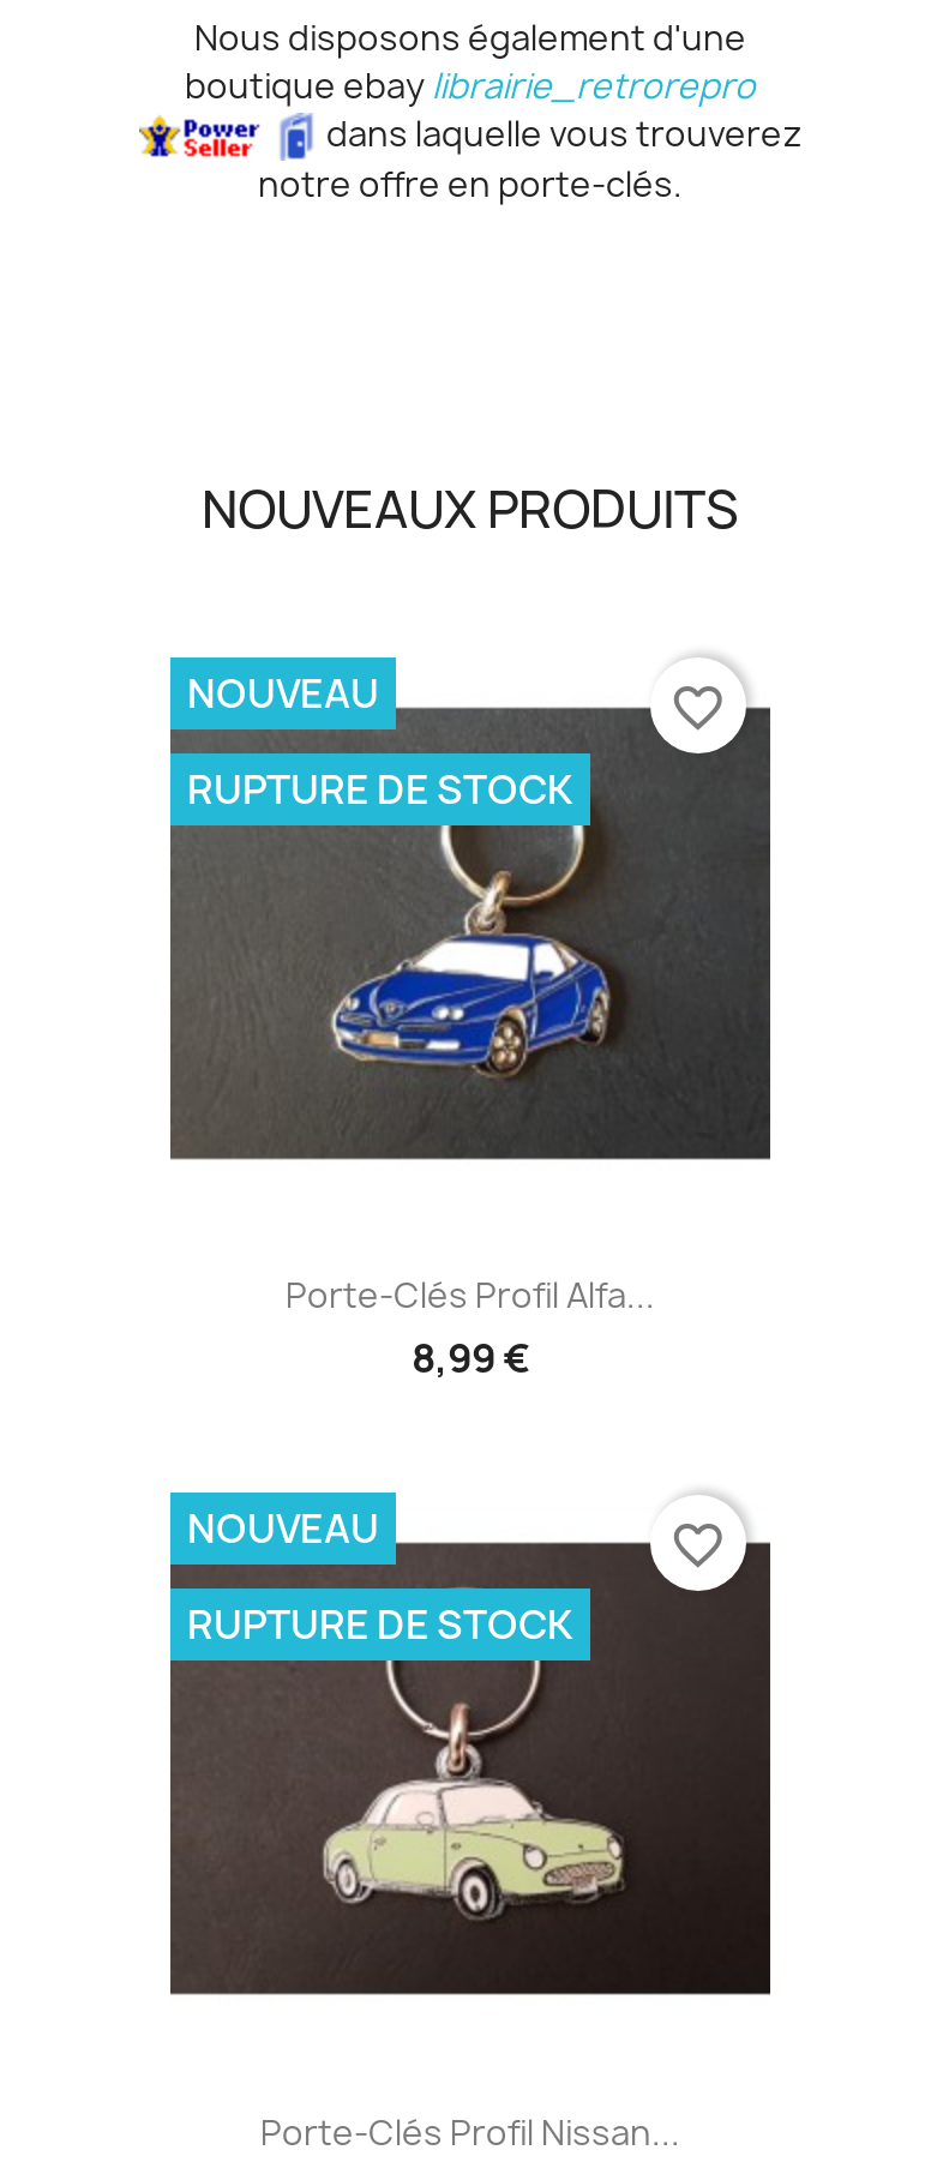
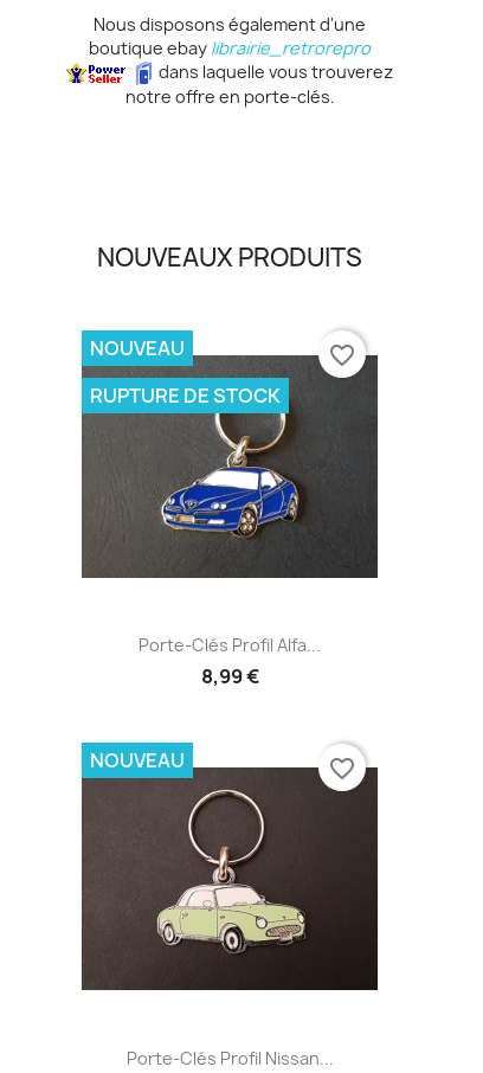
[187,1599,573,1652] RUPTURE DE STOCK -> none

